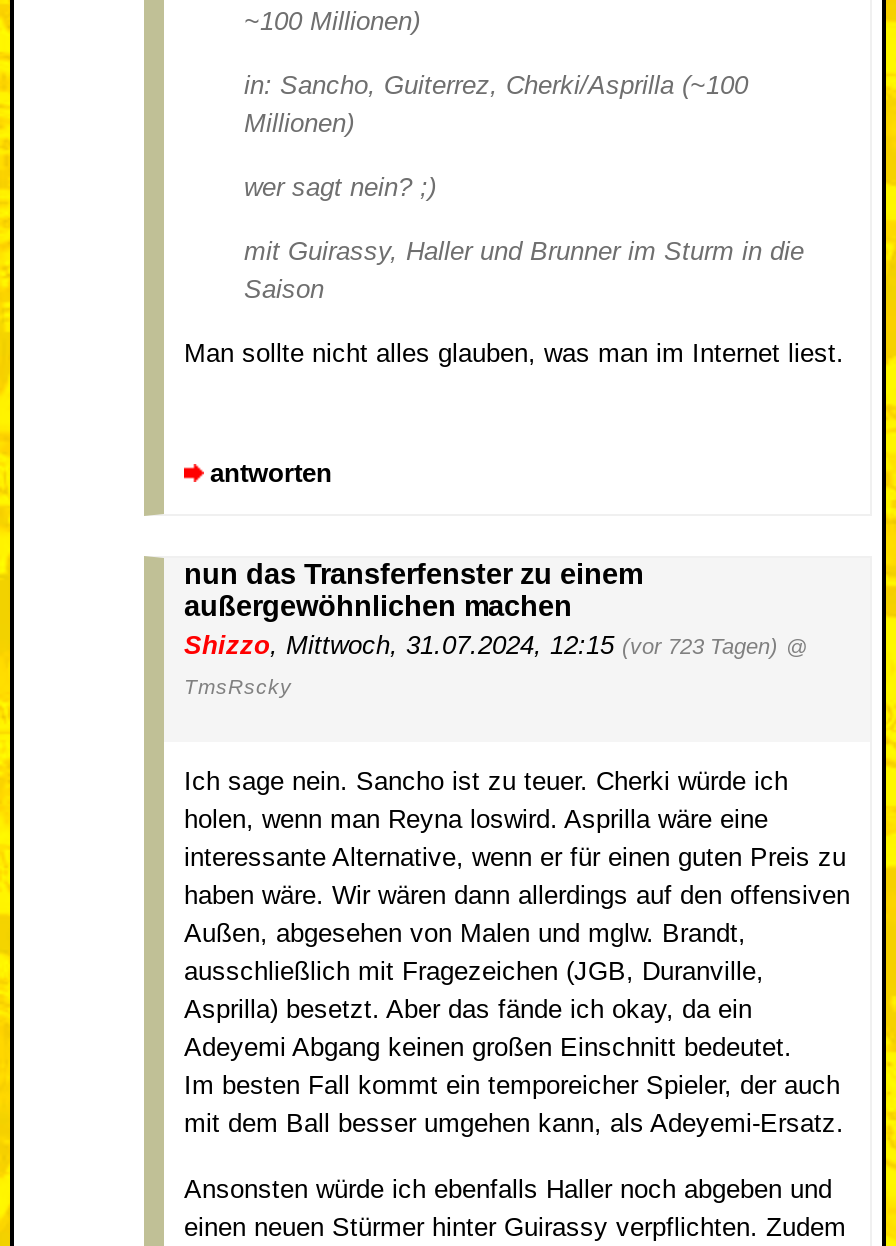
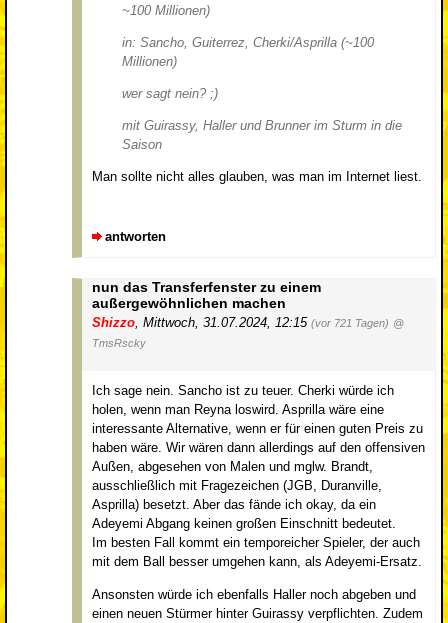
[184,630,808,660] Shizzo, Mittwoch, 31.07.2024, 12:15 (vor 723 Tagen) @ -> [92,315,404,330] Shizzo, Mittwoch, 31.07.2024, 12:15 (vor 721 Tagen) @

